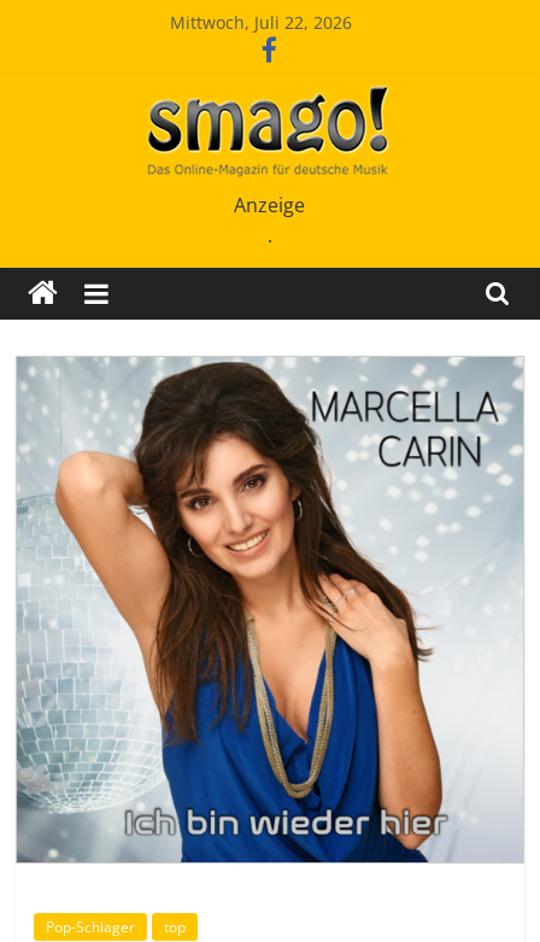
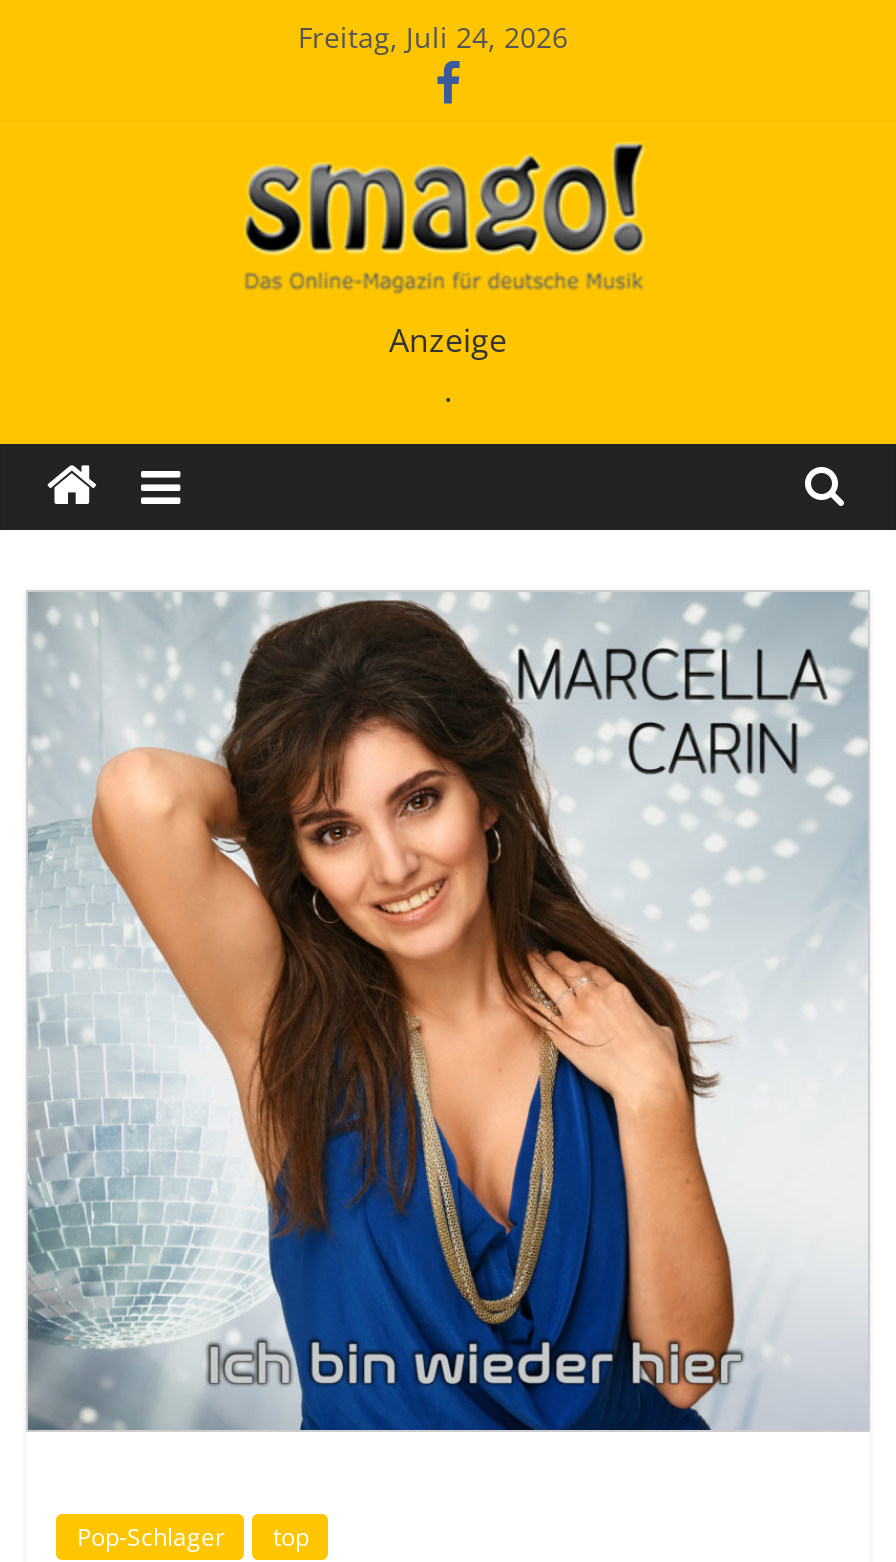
[170,11,352,34] Mittwoch, Juli 22, 2026 -> [298,18,568,56] Freitag, Juli 24, 2026

